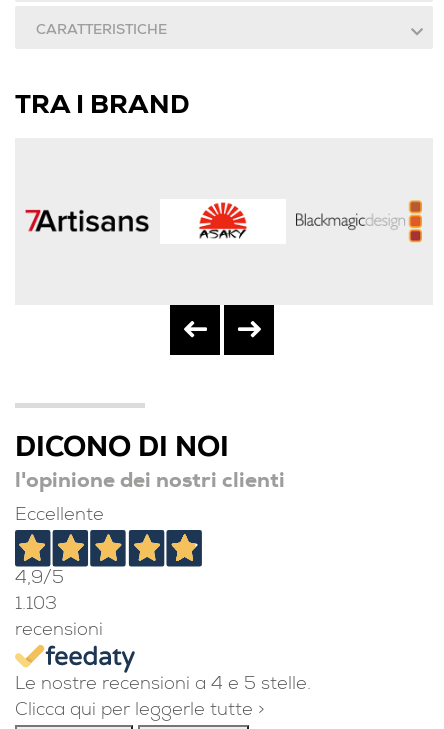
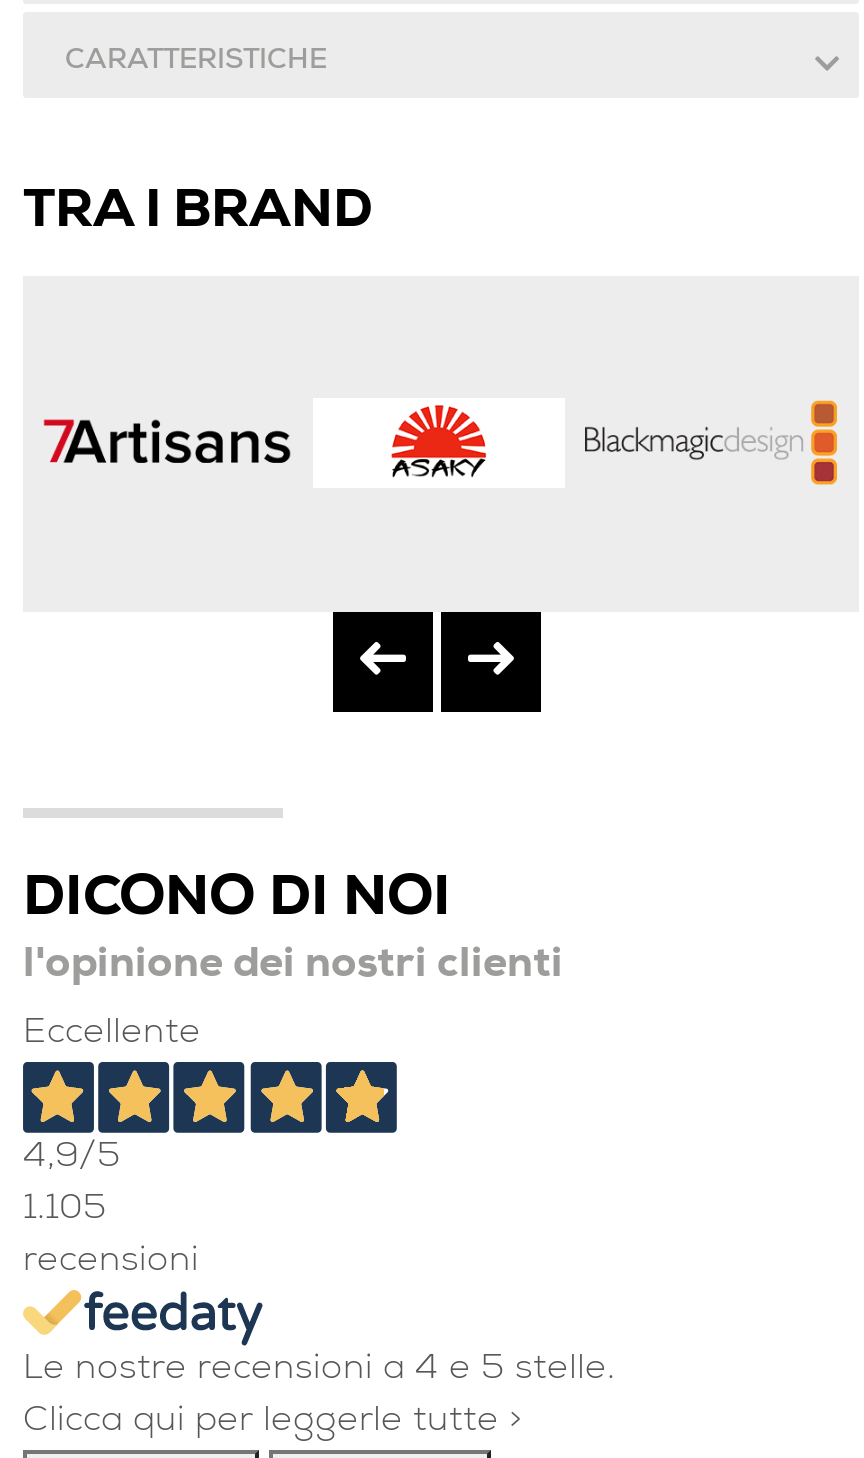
[15,597,57,614] 1.103 -> [23,1194,107,1228] 1.105

